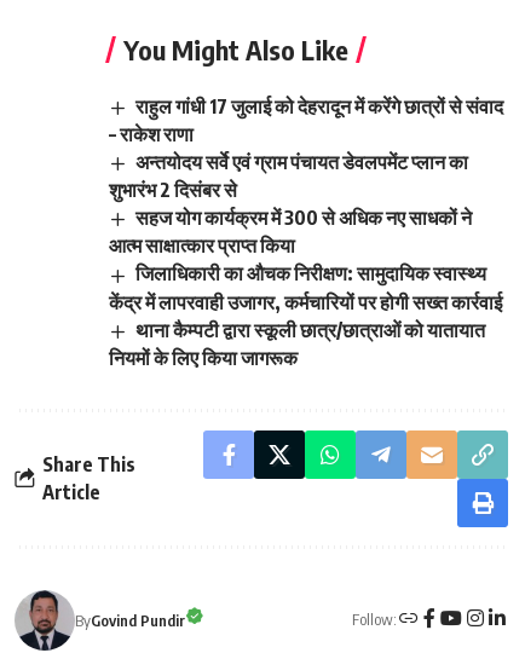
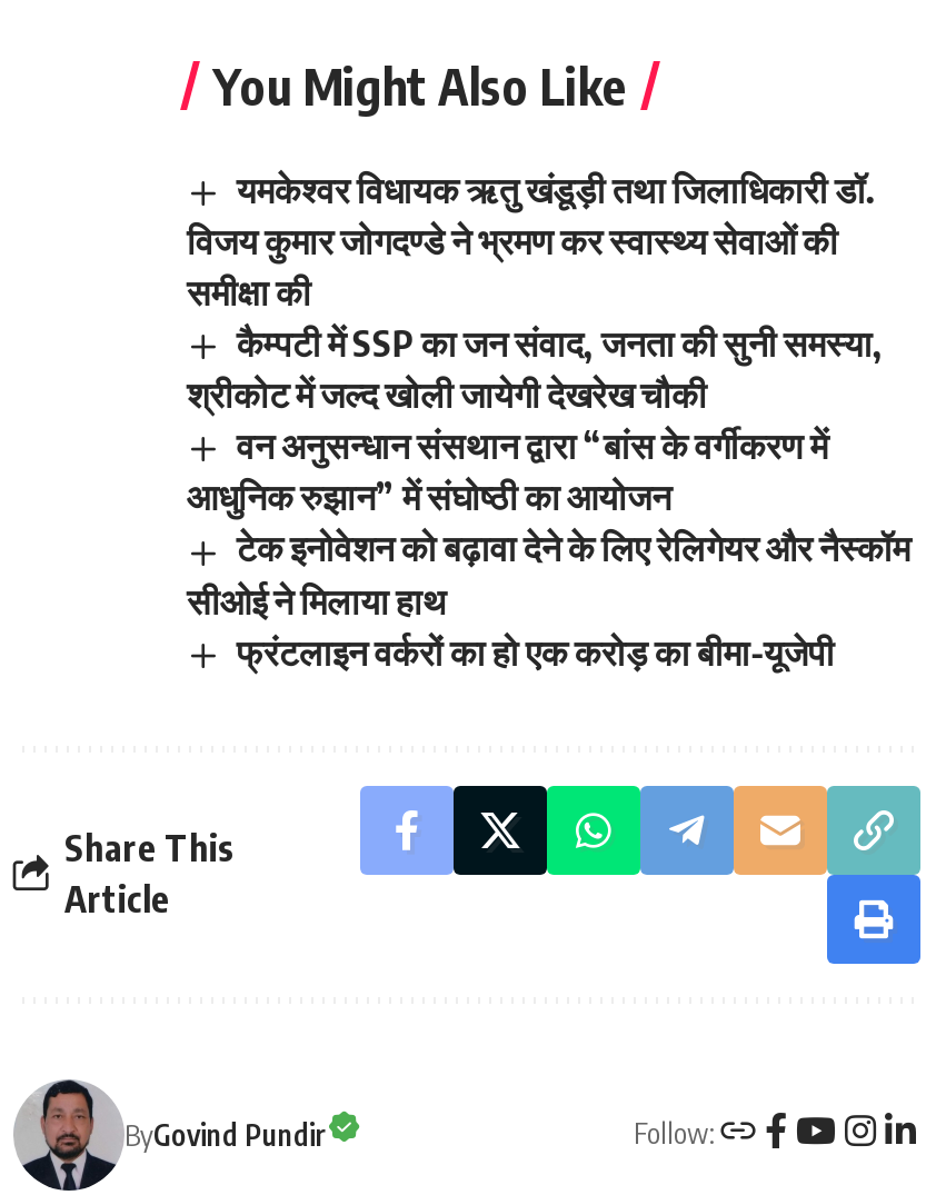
[109,94,504,370] राहुल गांधी 17 जुलाई को देहरादून में करेंगे छात्रों से संवाद | – राकेश राणा | अन्तयोदय सर्वे एवं ग्राम पंचायत डेवलपमेंट प्लान का | शुभारंभ 2 दिसंबर से | सहज योग कार्यक्रम में 300 से अधिक नए साधकों ने | आत्म साक्षात्कार प्राप्त किया | जिलाधिकारी का औचक निरीक्षण: सामुदायिक स्वास्थ्य | केंद्र में लापरवाही उजागर, कर्मचारियों पर होगी सख्त कार्रवाई | थाना कैम्पटी द्वारा स्कूली छात्र/छात्राओं को यातायात | नियमों के लिए किया जागरूक -> [187,168,910,674] यमकेश्वर विधायक ऋतु खंडूड़ी तथा जिलाधिकारी डॉ. | विजय कुमार जोगदण्डे ने भ्रमण कर स्वास्थ्य सेवाओं की | समीक्षा की | कैम्पटी में SSP का जन संवाद, जनता की सुनी समस्या, | श्रीकोट में जल्द खोली जायेगी देखरेख चौकी | वन अनुसन्धान संसथान द्वारा “बांस के वर्गीकरण में | आधुनिक रुझान” में संघोष्ठी का आयोजन | टेक इनोवेशन को बढ़ावा देने के लिए रेलिगेयर और नैस्कॉम | सीओई ने मिलाया हाथ | फ्रंटलाइन वर्करों का हो एक करोड़ का बीमा-यूजेपी

